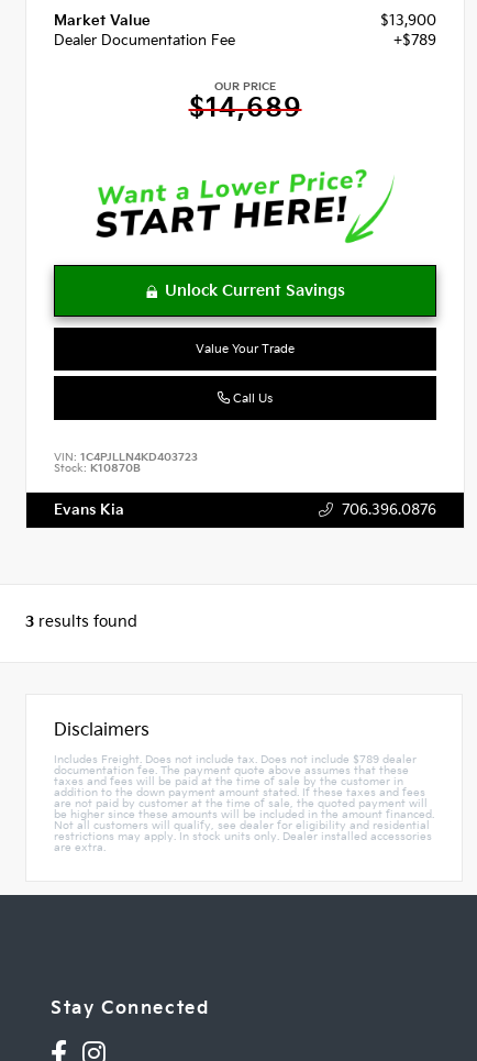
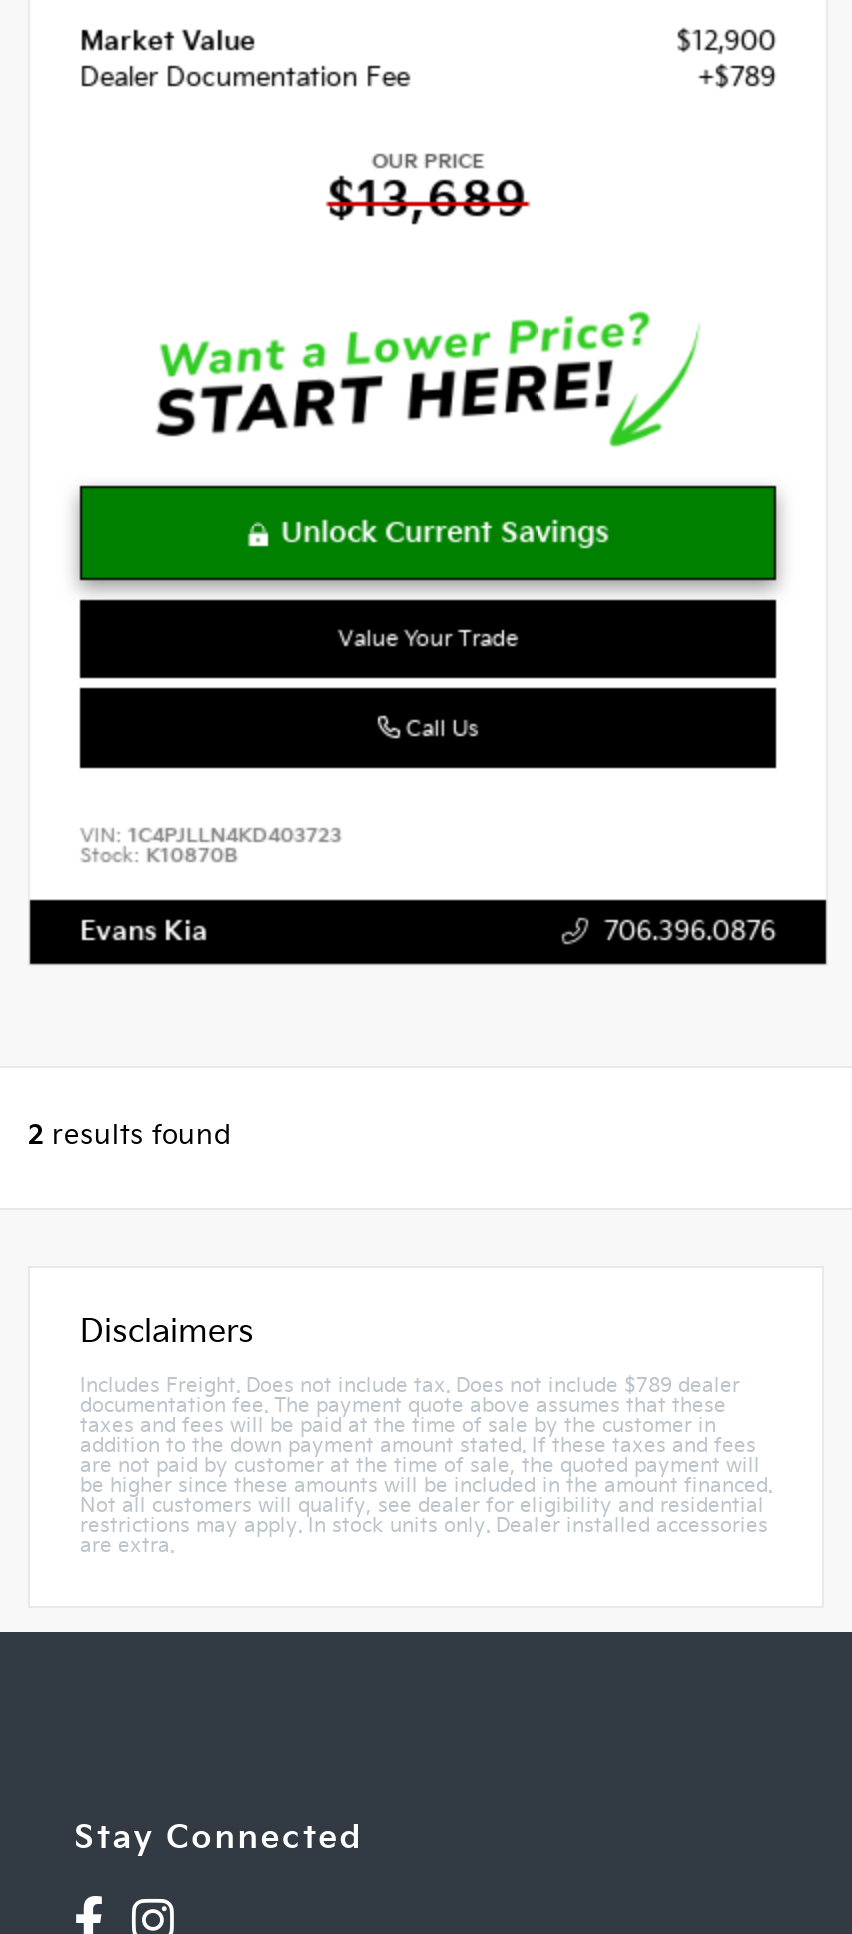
[380,12,436,30] $13,900 -> [676,26,776,58] $12,900
[188,92,302,123] $14,689 -> [327,171,529,229] $13,689
[25,614,137,631] 3 results found -> [28,1120,232,1152] 2 results found

